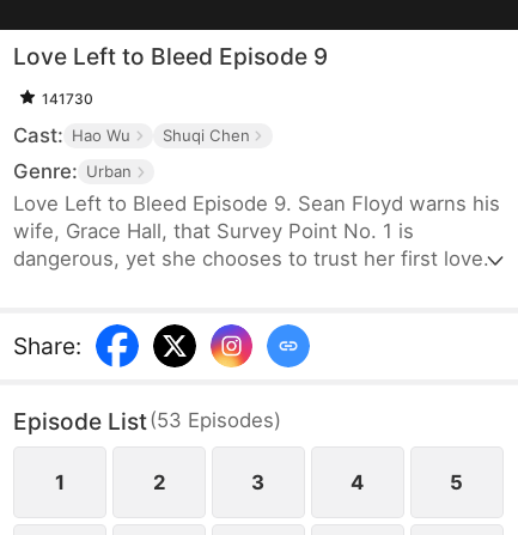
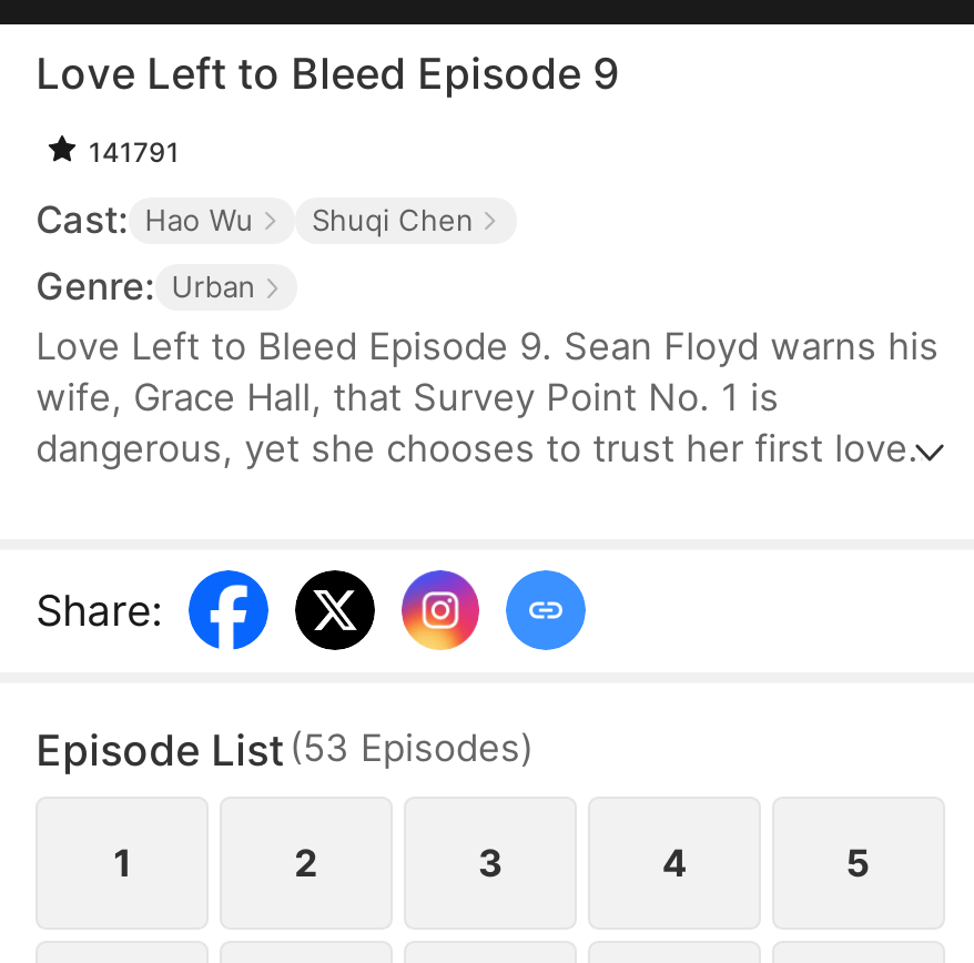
[42,89,93,107] 141730 -> [89,135,180,168] 141791

